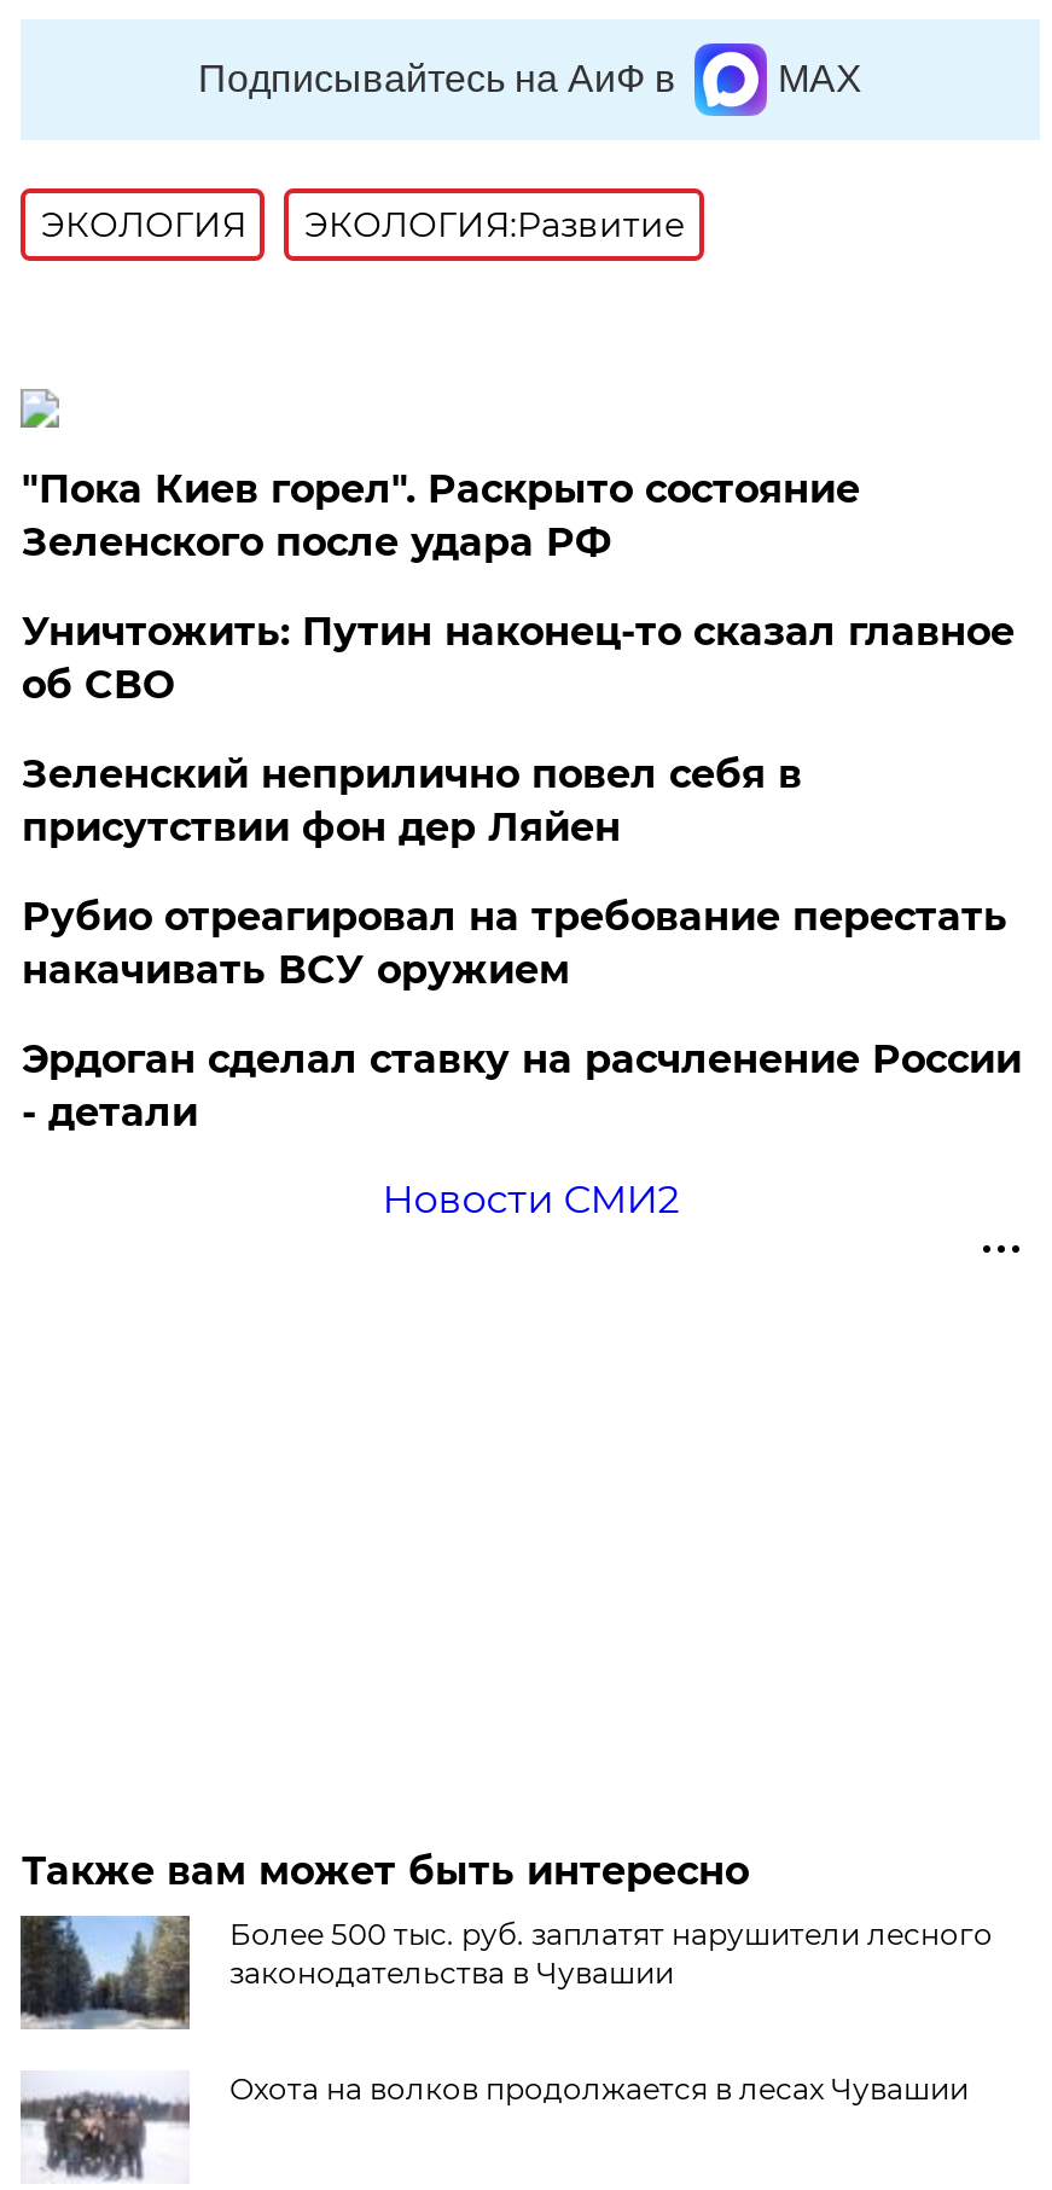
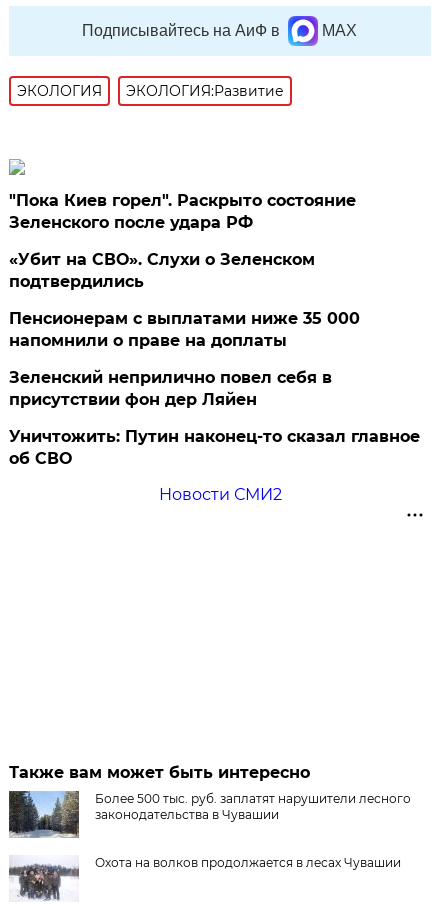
none -> [9,250,360,350] «Убит на СВО». Слухи о Зеленском | подтвердились | Пенсионерам с выплатами ниже 35 000 | напомнили о праве на доплаты
moved [21,609,1014,708] -> [9,427,420,468]: Уничтожить: Путин наконец-то сказал главное | об СВО
moved [21,751,802,850] -> [9,368,332,409]: Зеленский неприлично повел cебя в | присутствии фон дер Ляйен
[21,894,1022,1135] Рубио отреагировал на требование перестать | накачивать ВСУ оружием | Эрдоган сделал ставку на расчленение России | - детали -> none

